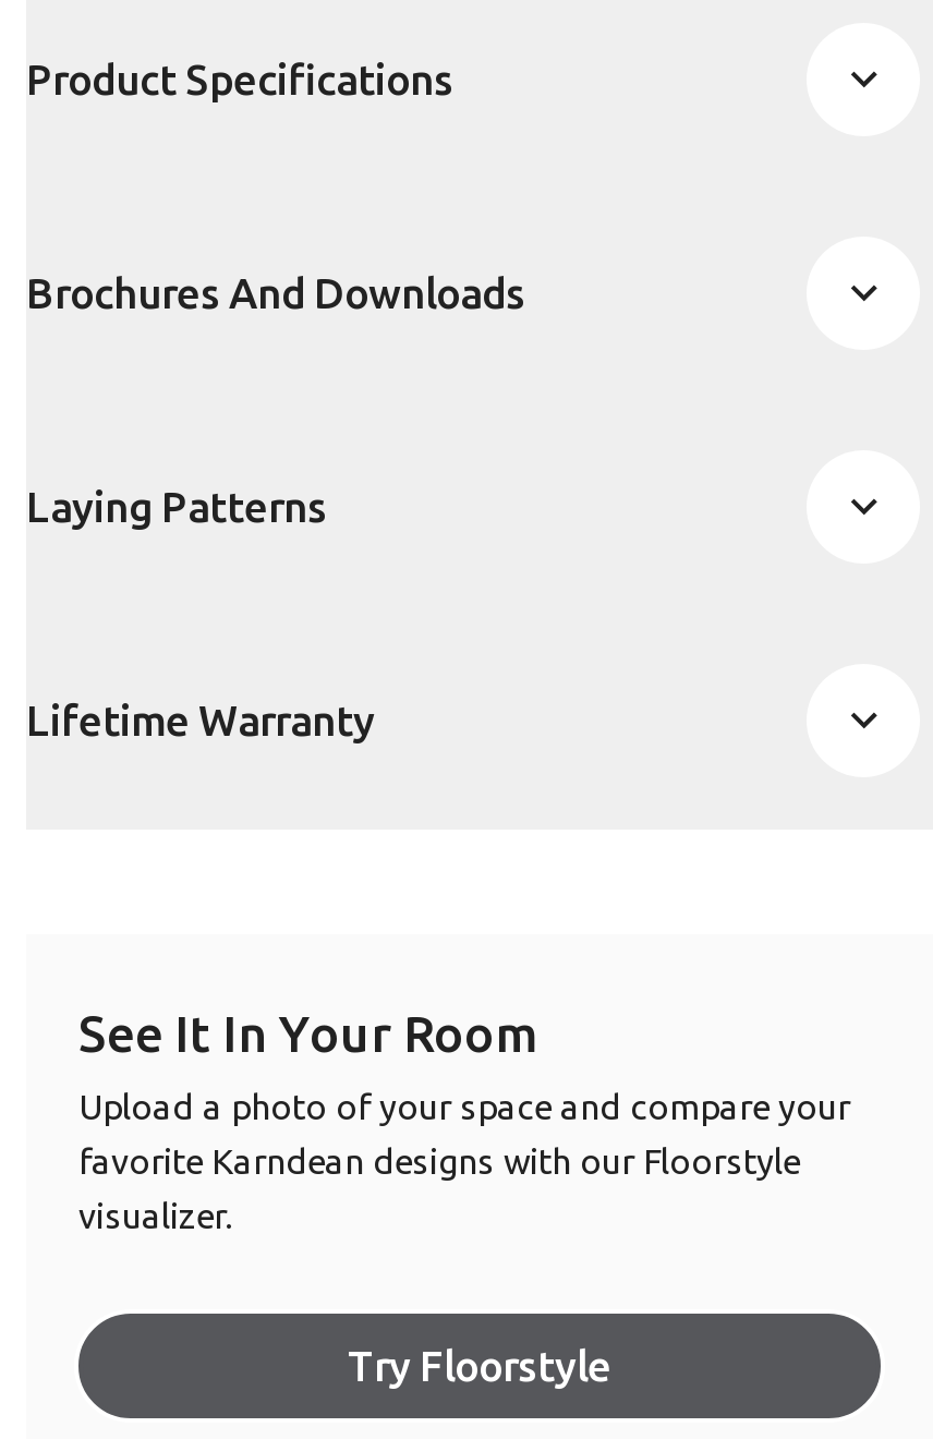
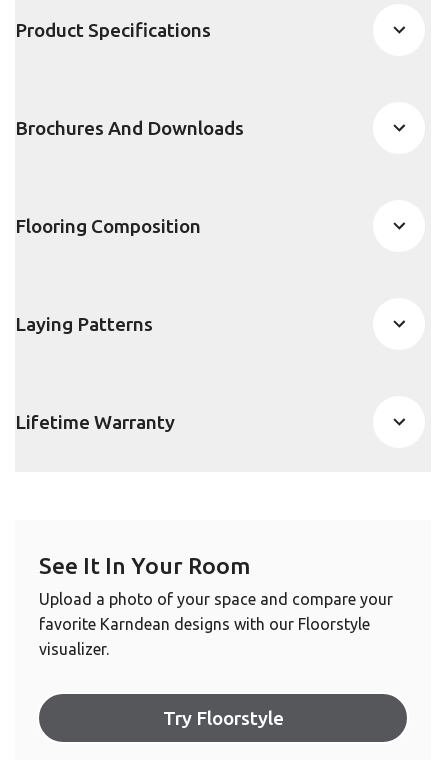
none -> [15,214,201,236] Flooring Composition

